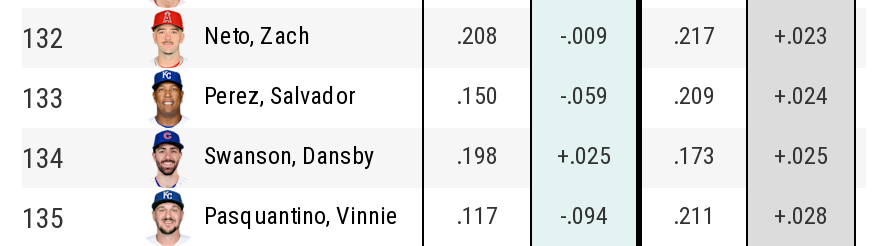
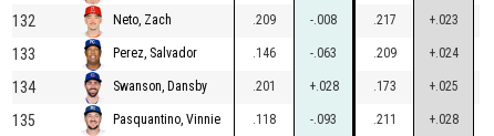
[456,21,498,49] .208 -> [253,12,276,27] .209
[560,21,608,49] -.009 -> [310,12,337,27] -.008
[456,81,498,109] .150 -> [253,45,276,60] .146
[560,81,608,109] -.059 -> [310,45,337,60] -.063
[456,141,498,169] .198 -> [253,78,276,94] .201
[557,141,611,169] +.025 -> [308,78,338,94] +.028
[456,201,498,229] .117 -> [253,111,276,127] .118
[560,201,608,229] -.094 -> [310,111,337,127] -.093

